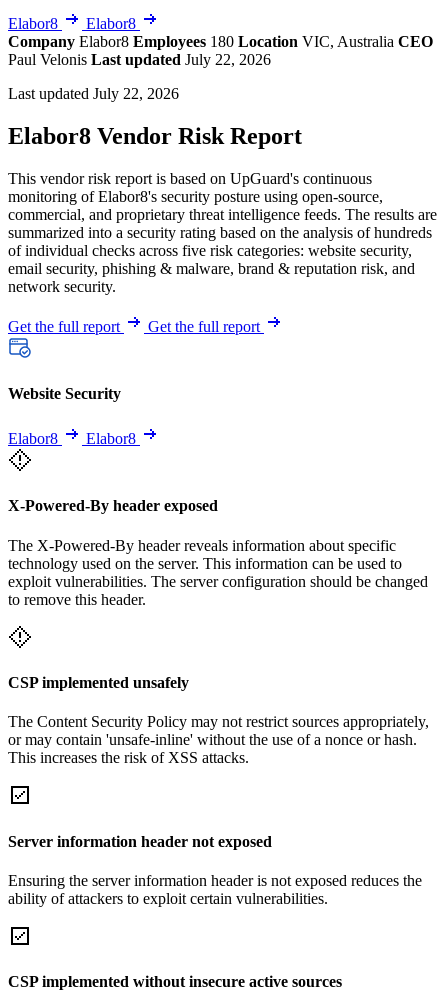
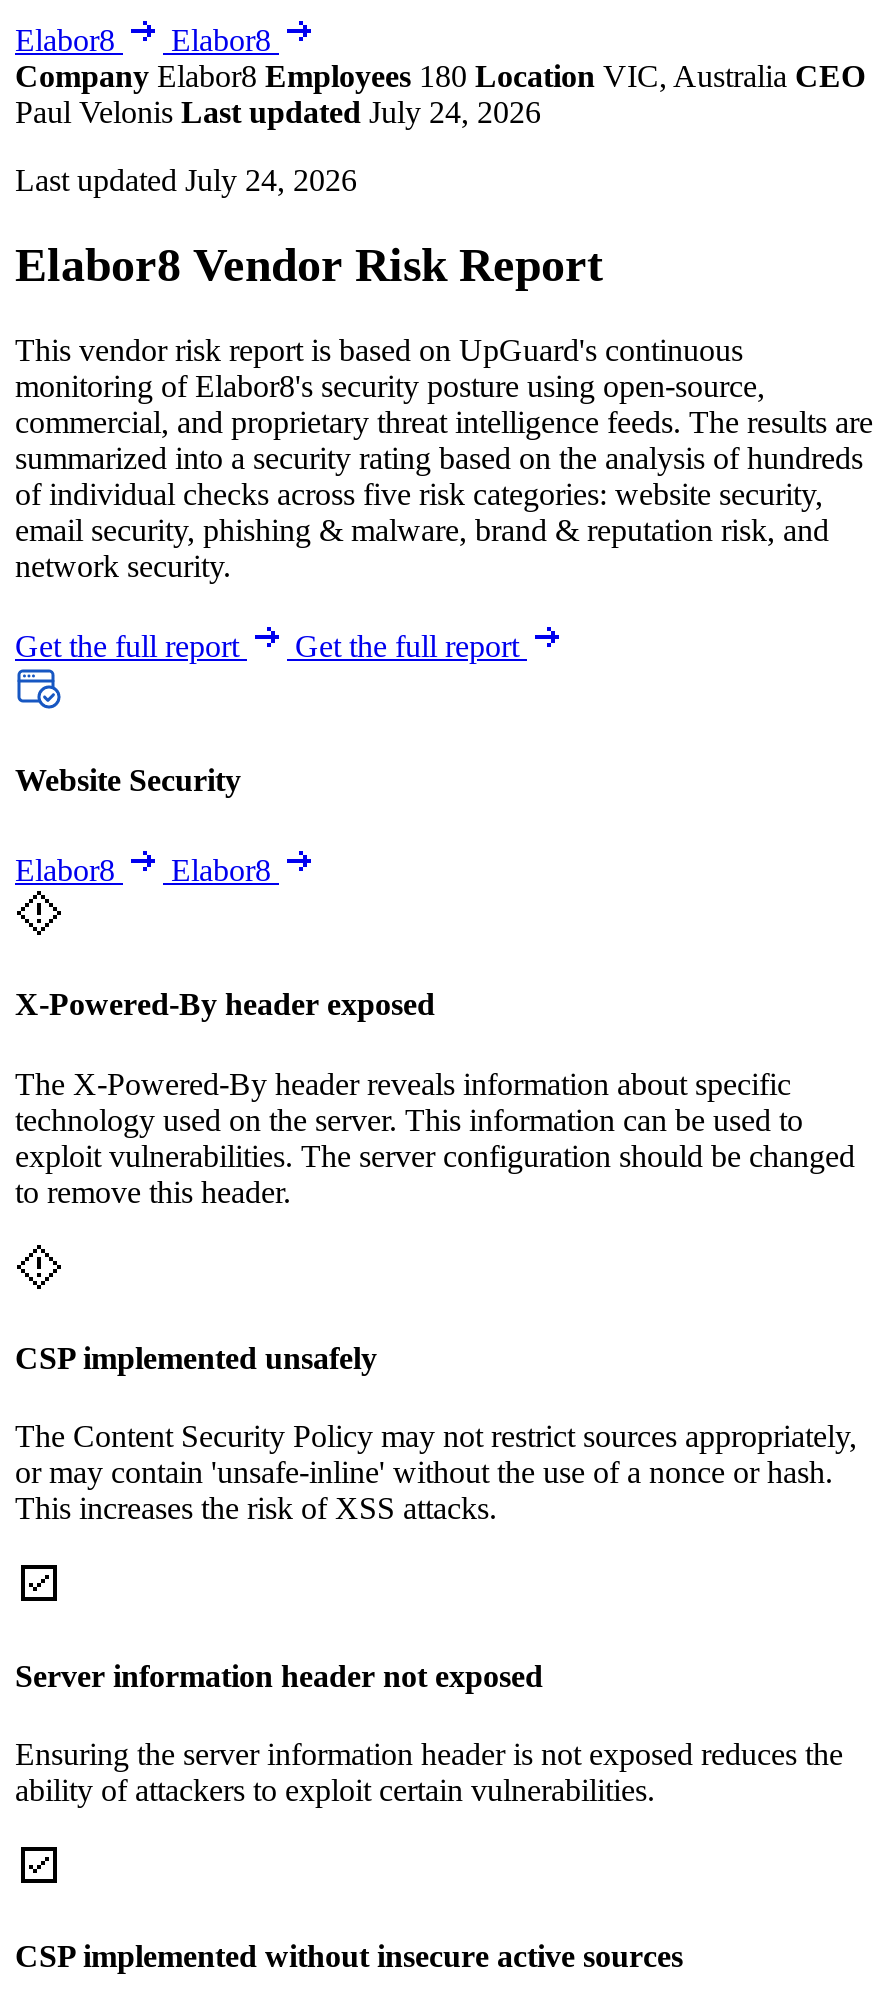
[8,51,271,68] Paul Velonis Last updated July 22, 2026 -> [15,95,541,129] Paul Velonis Last updated July 24, 2026
[8,85,179,102] Last updated July 22, 2026 -> [15,163,357,197] Last updated July 24, 2026

